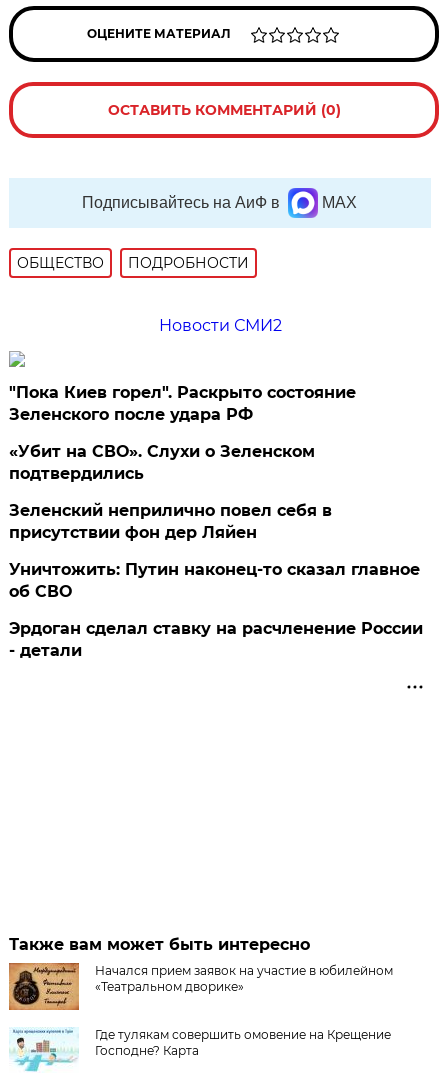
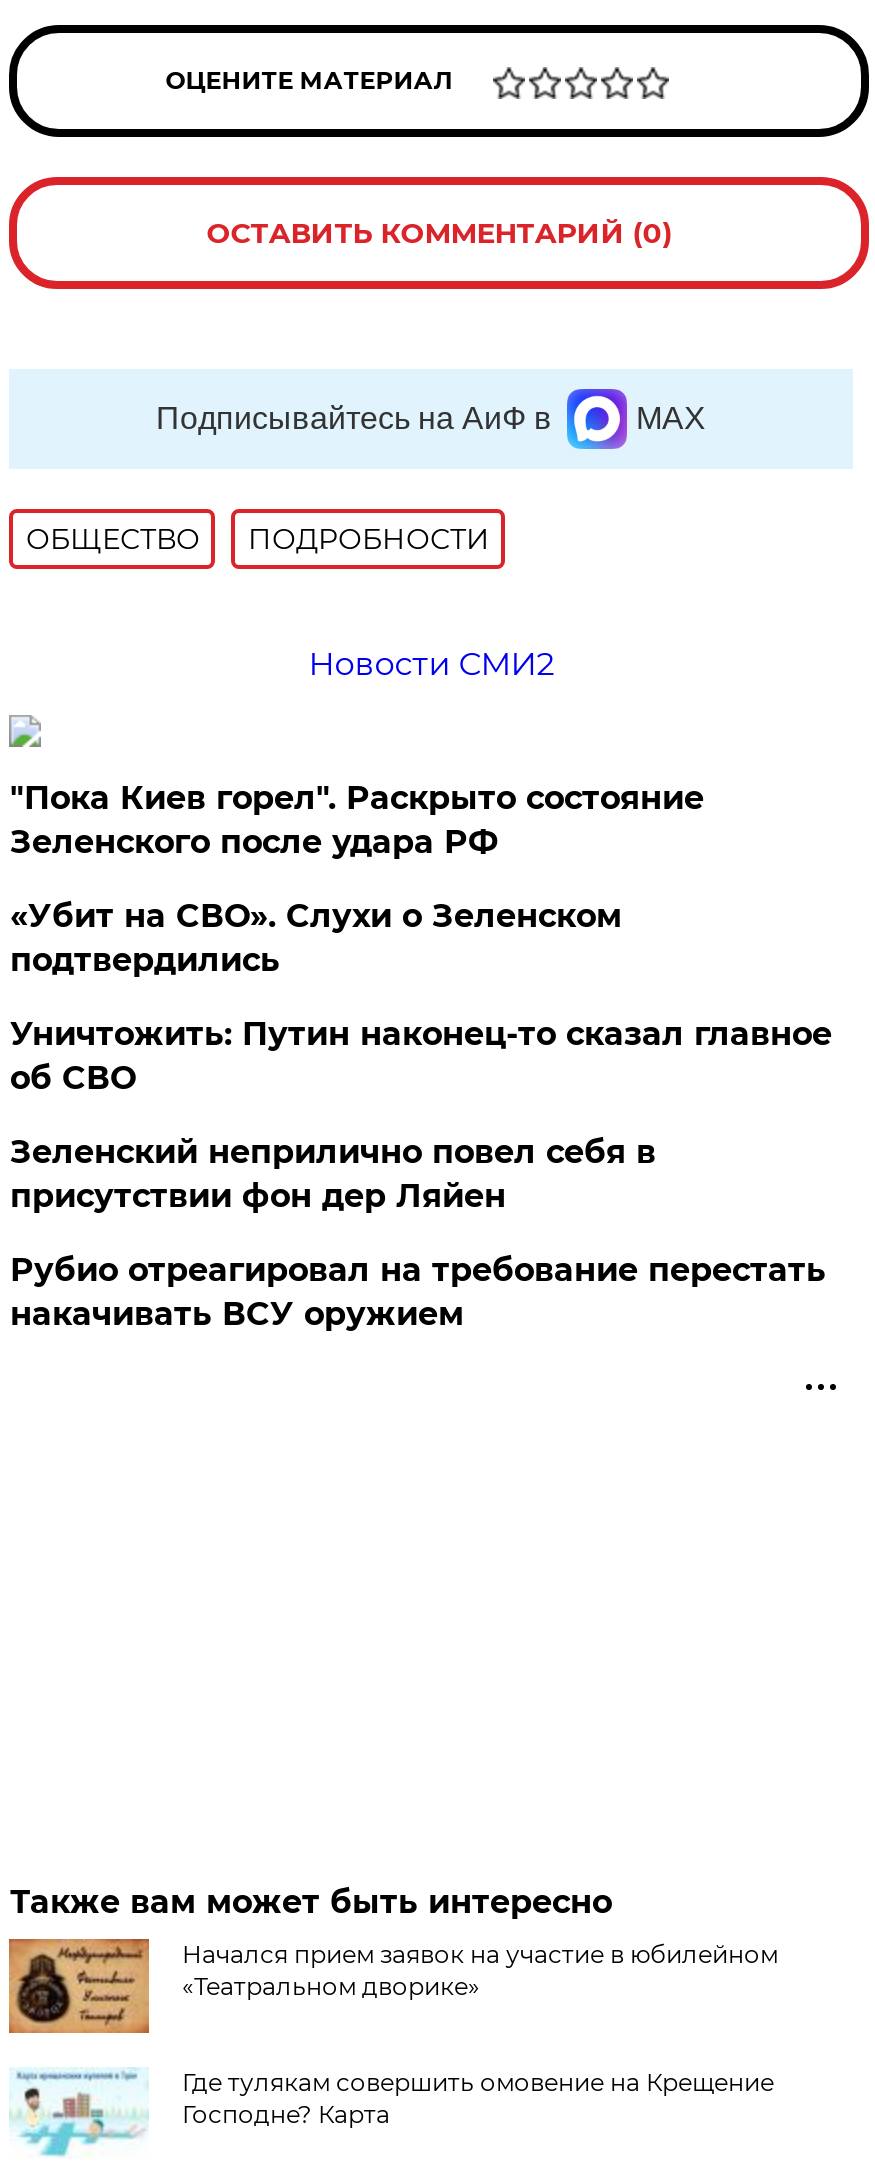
moved [9,501,332,542] -> [10,1133,656,1215]: Зеленский неприлично повел cебя в | присутствии фон дер Ляйен
moved [9,560,420,601] -> [10,1015,832,1097]: Уничтожить: Путин наконец-то сказал главное | об СВО
[9,619,423,660] Эрдоган сделал ставку на расчленение России | - детали -> [10,1251,826,1333] Рубио отреагировал на требование перестать | накачивать ВСУ оружием

